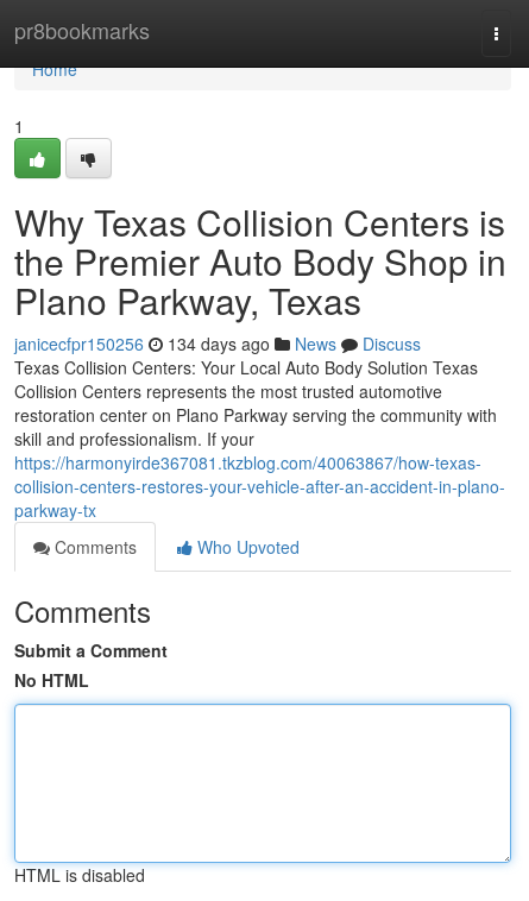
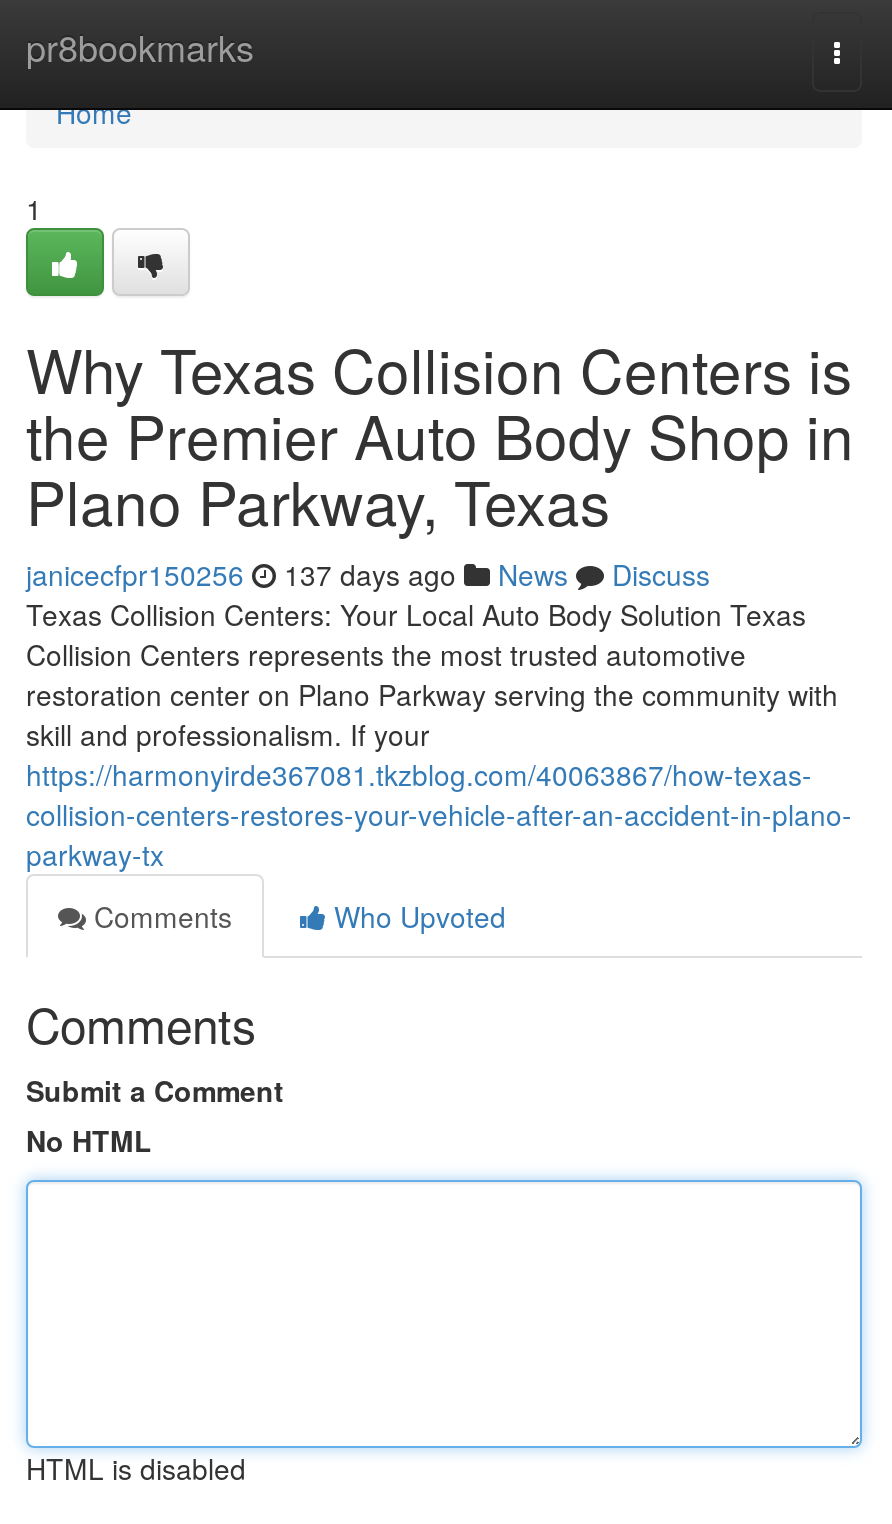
[14,332,421,355] janicecfpr150256 134 days ago News Discuss -> [26,554,710,594] janicecfpr150256 137 days ago News Discuss

